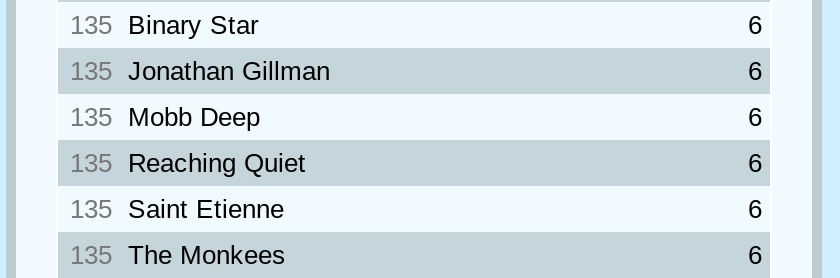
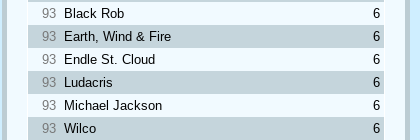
[70,10,258,40] 135 Binary Star -> [42,6,124,21] 93 Black Rob
[70,56,330,86] 135 Jonathan Gillman -> [42,29,171,44] 93 Earth, Wind & Fire
[70,102,260,132] 135 Mobb Deep -> [42,52,155,67] 93 Endle St. Cloud
[70,148,306,178] 135 Reaching Quiet -> [42,75,113,90] 93 Ludacris
[70,194,284,224] 135 Saint Etienne -> [42,98,162,113] 93 Michael Jackson
[70,240,286,270] 135 The Monkees -> [42,121,96,136] 93 Wilco

